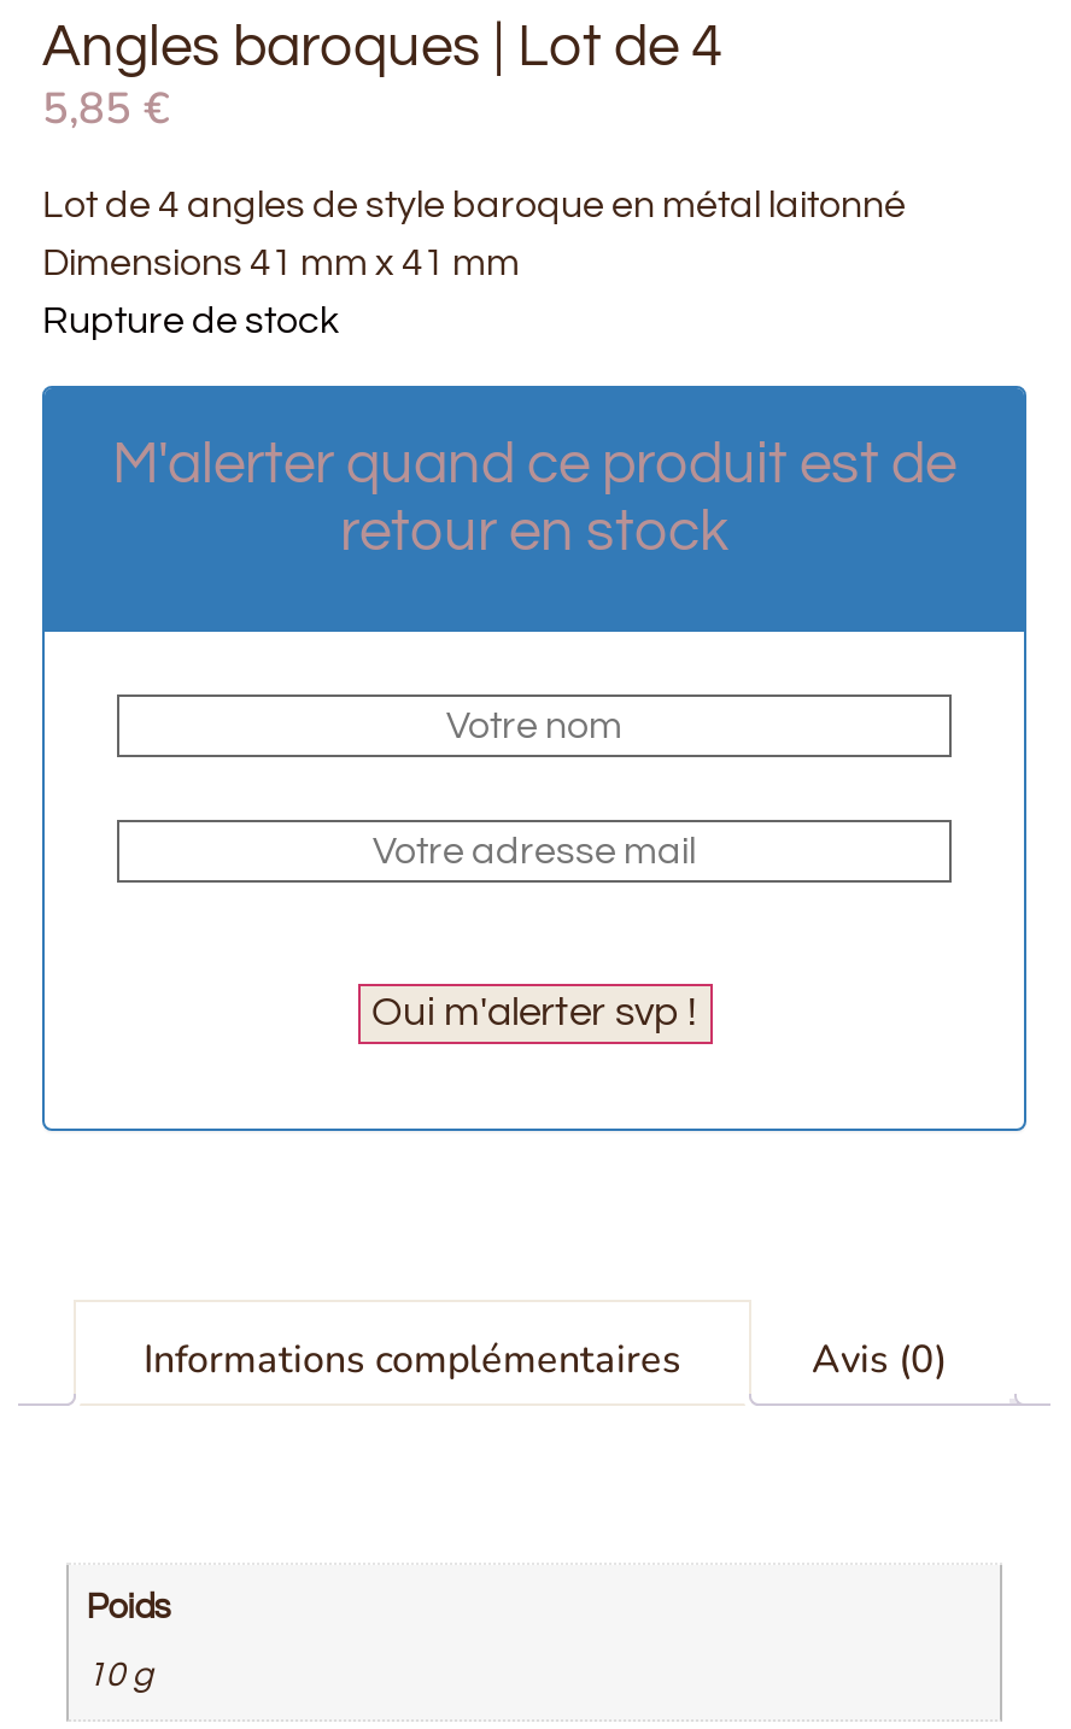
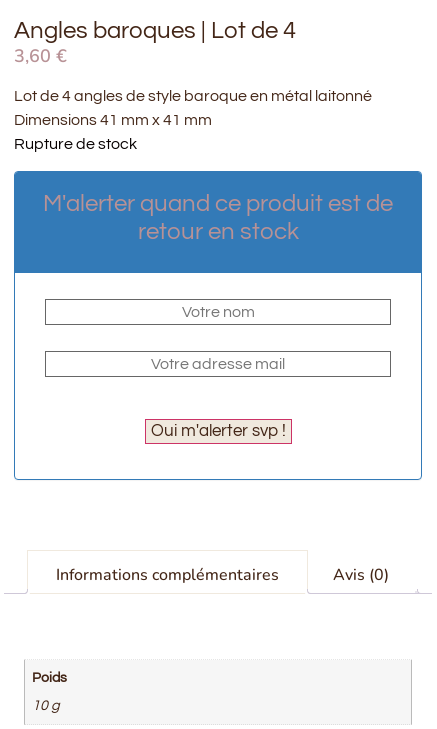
[42,80,170,137] 5,85 € -> [14,44,67,68] 3,60 €

